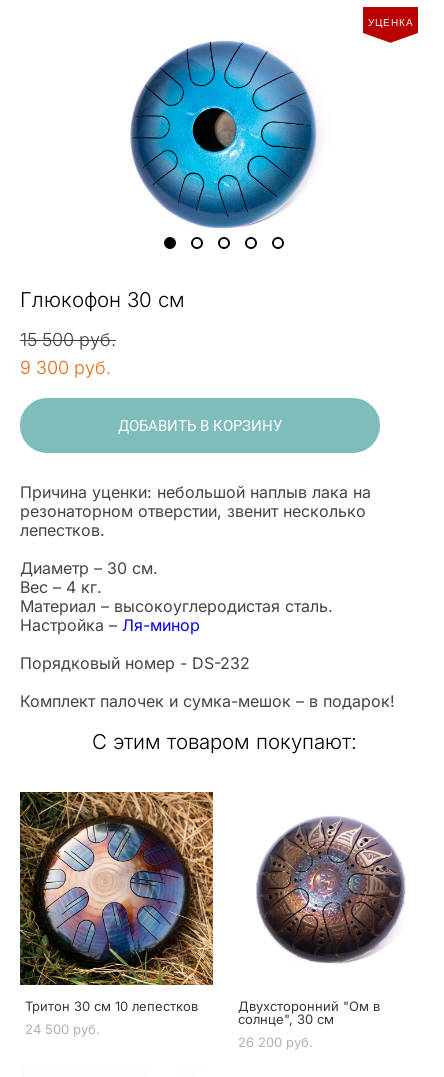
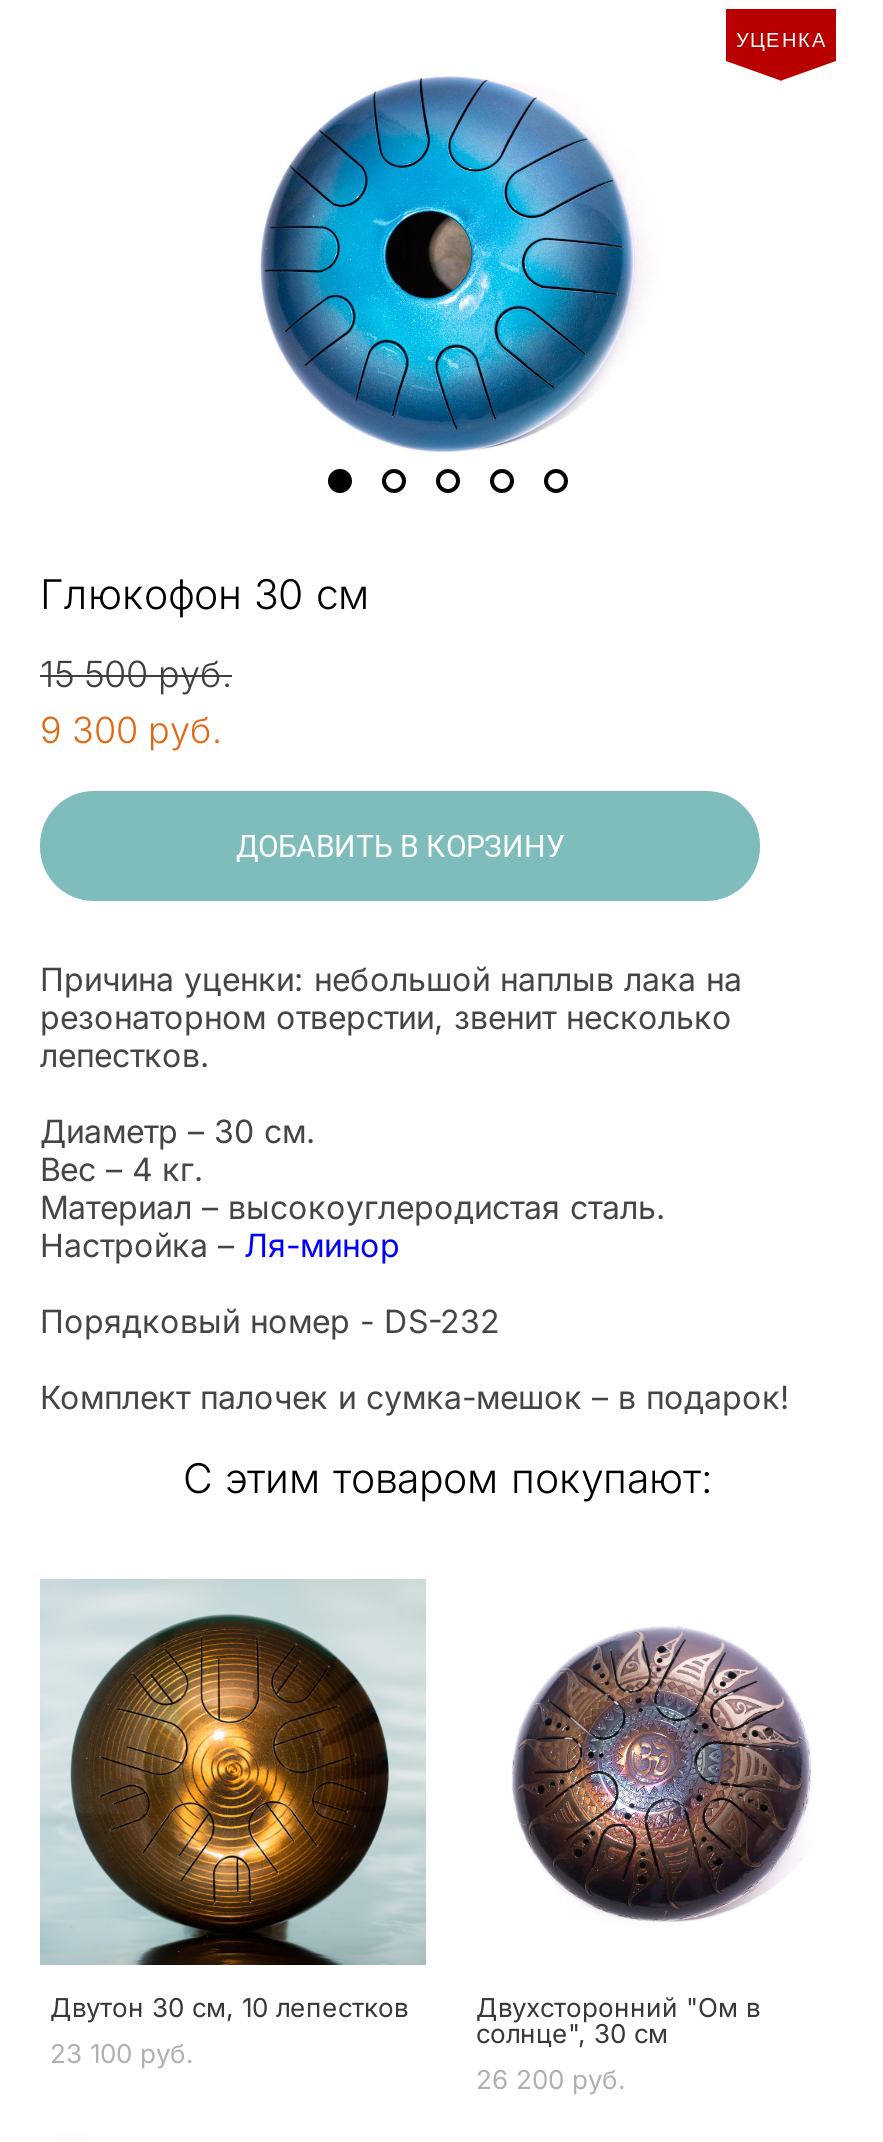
[19,791,214,1014] [image] | Тритон 30 см 10 лепестков -> [40,1579,426,2023] [image] | Двутон 30 см, 10 лепестков
[25,1021,100,1037] 24 500 pуб. -> [50,2037,194,2069] 23 100 pуб.

